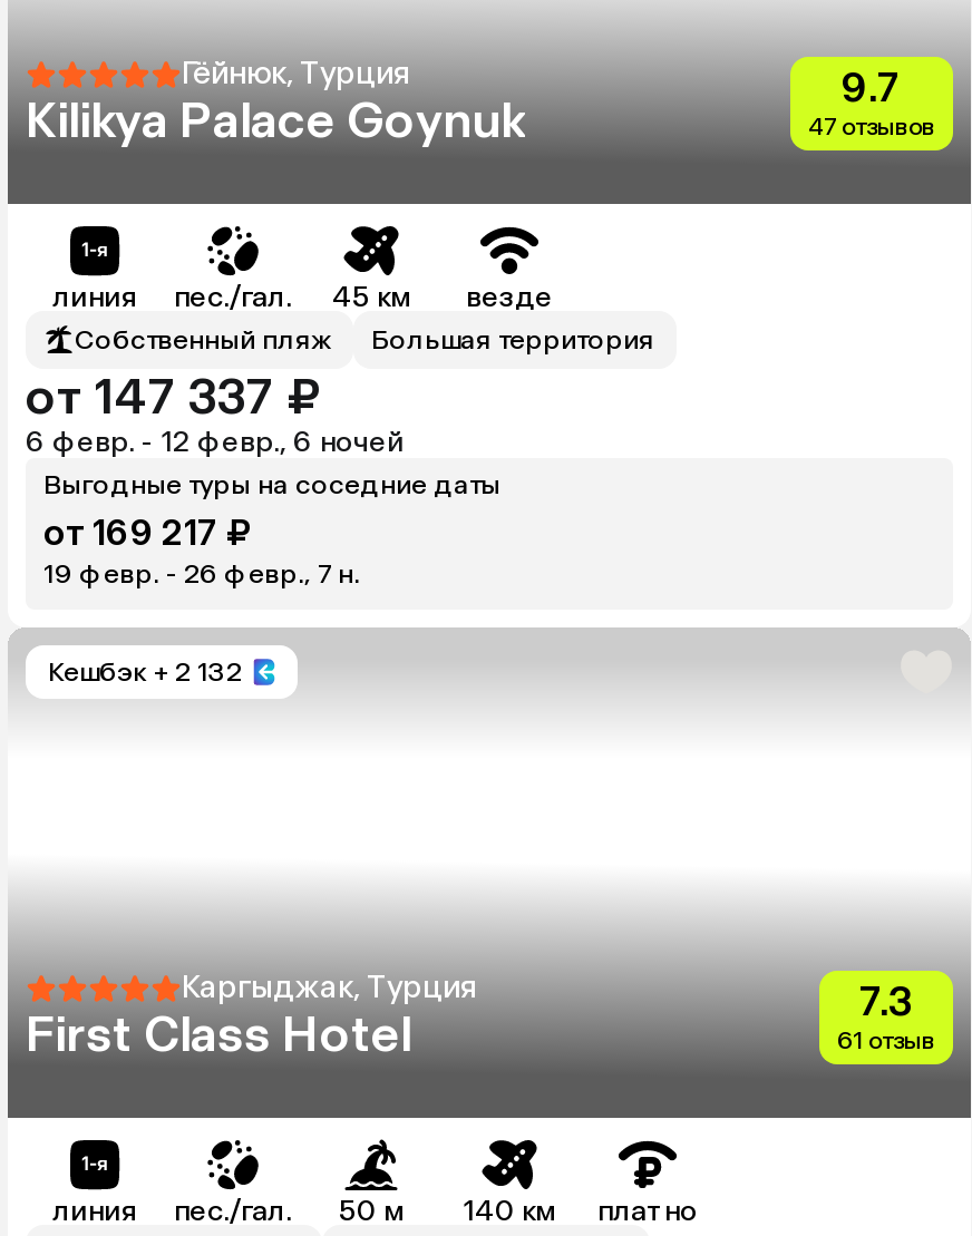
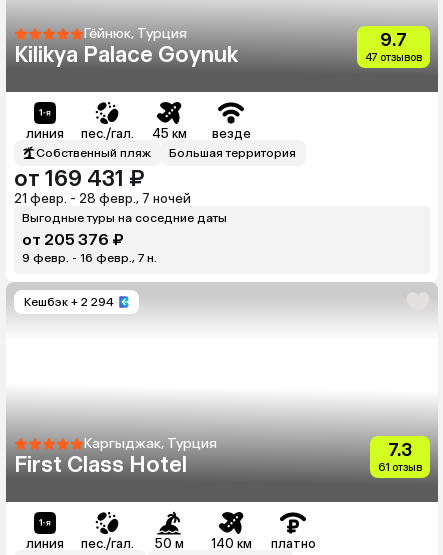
[26,367,320,427] от 147 337 ₽ -> [14,165,144,192] от 169 431 ₽
[26,425,405,458] 6 февр. - 12 февр., 6 ночей -> [14,191,191,206] 21 февр. - 28 февр., 7 ночей
[43,512,253,554] от 169 217 ₽ -> [22,230,124,249] от 205 376 ₽
[43,558,360,590] 19 февр. - 26 февр., 7 н. -> [22,251,157,265] 9 февр. - 16 февр., 7 н.
[48,656,242,688] Кешбэк + 2 132 -> [24,295,114,309] Кешбэк + 2 294

